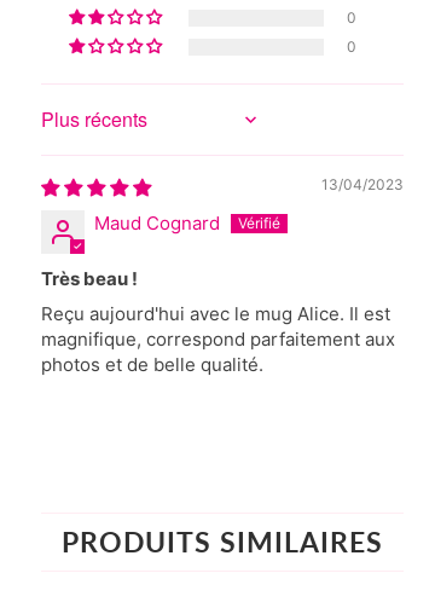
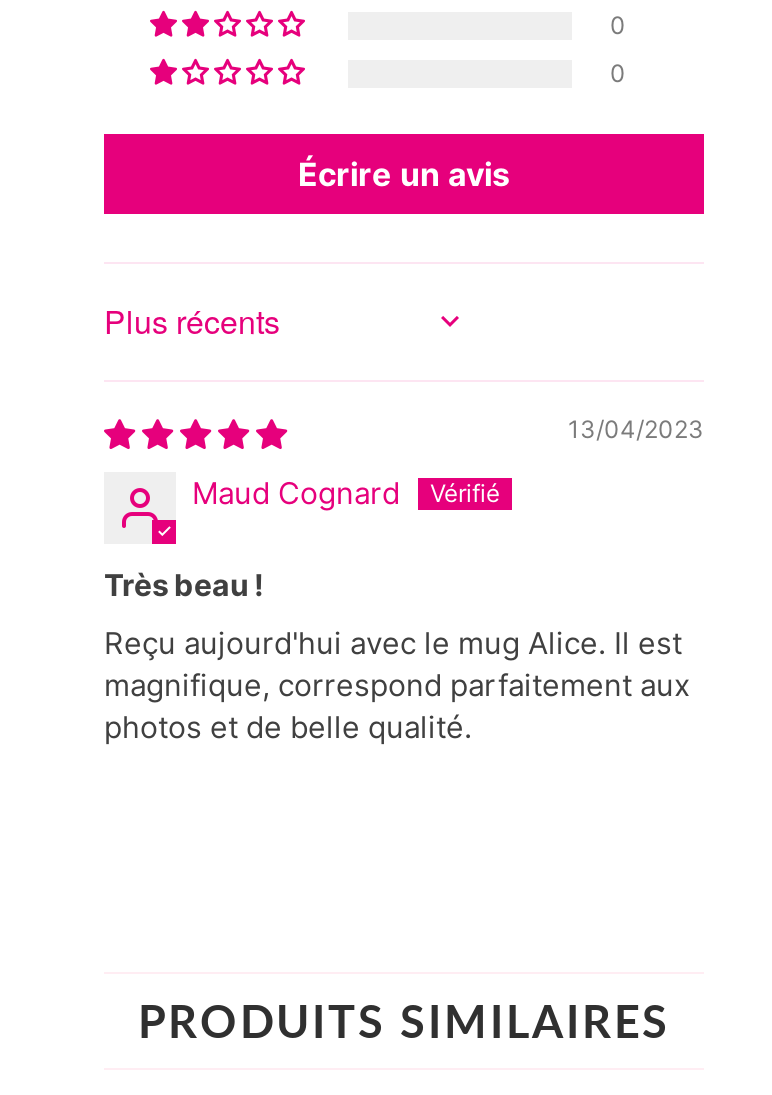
none -> [298,153,510,193] Écrire un avis

